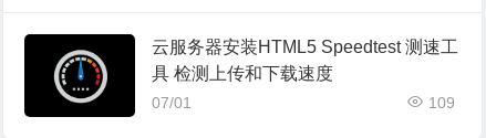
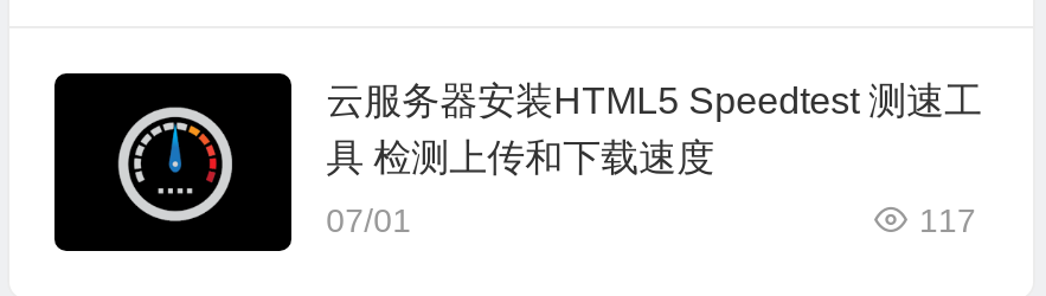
[428,93,455,111] 109 -> [919,200,976,238] 117

